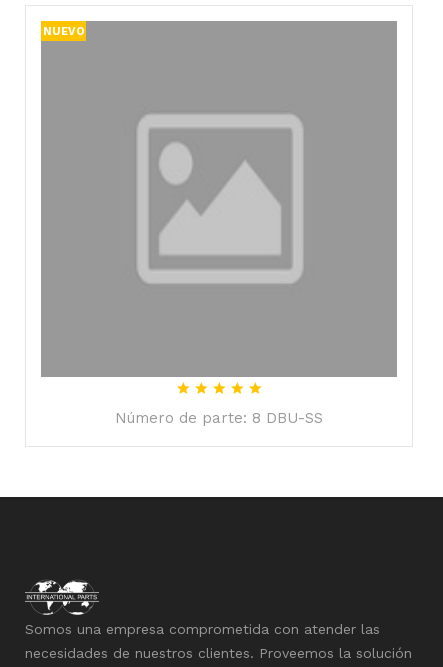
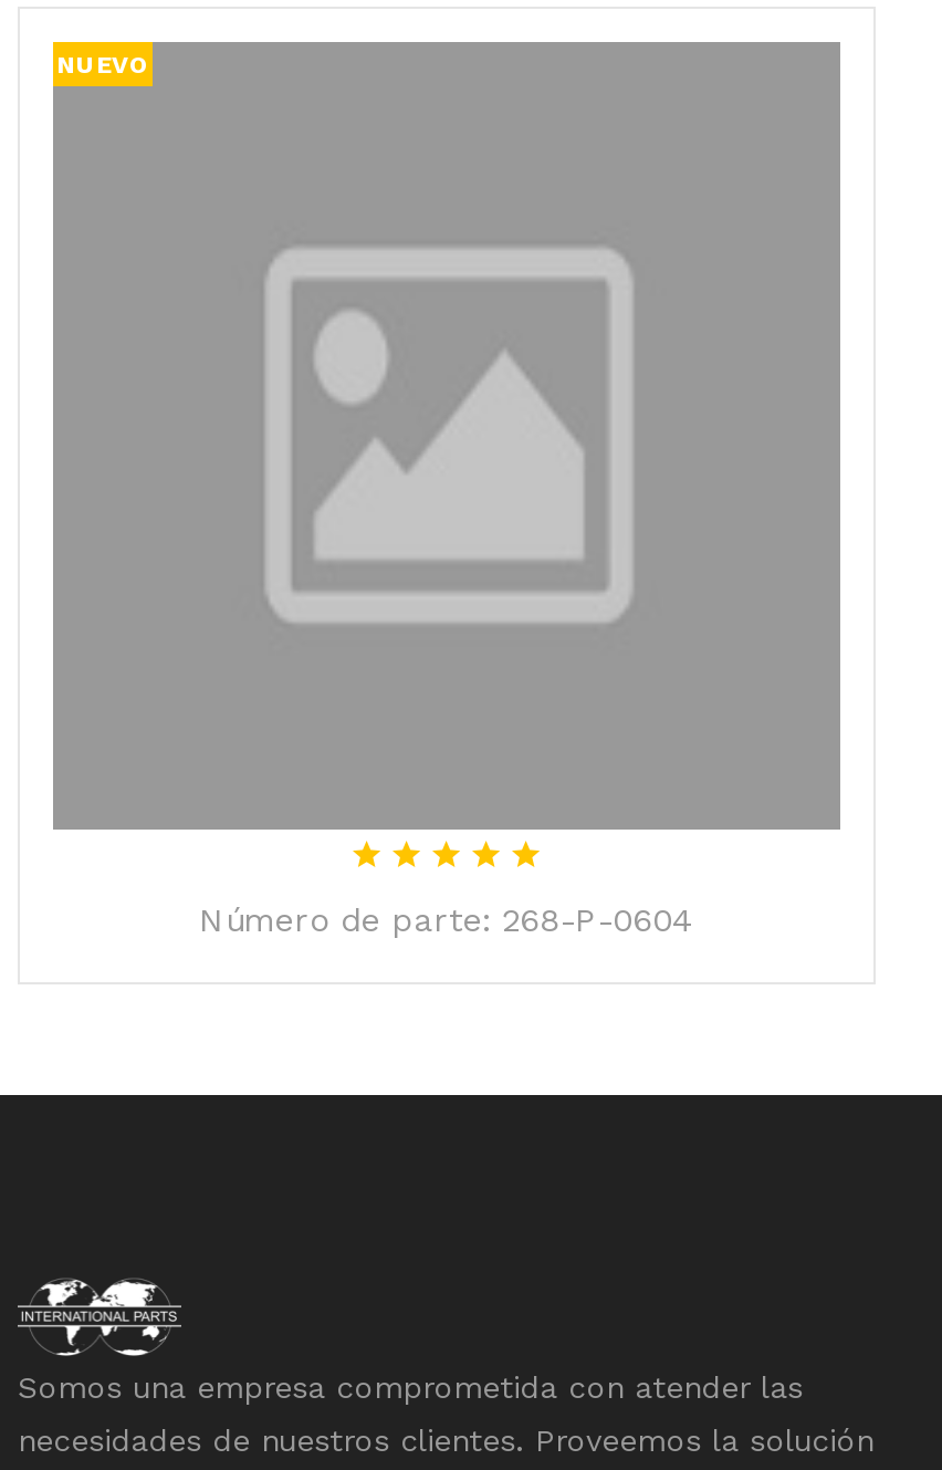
[115,409,323,427] Número de parte: 8 DBU-SS -> [199,900,694,940] Número de parte: 268-P-0604

